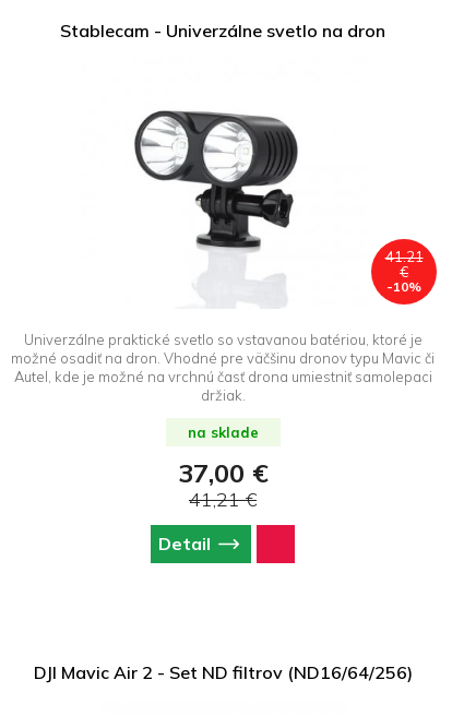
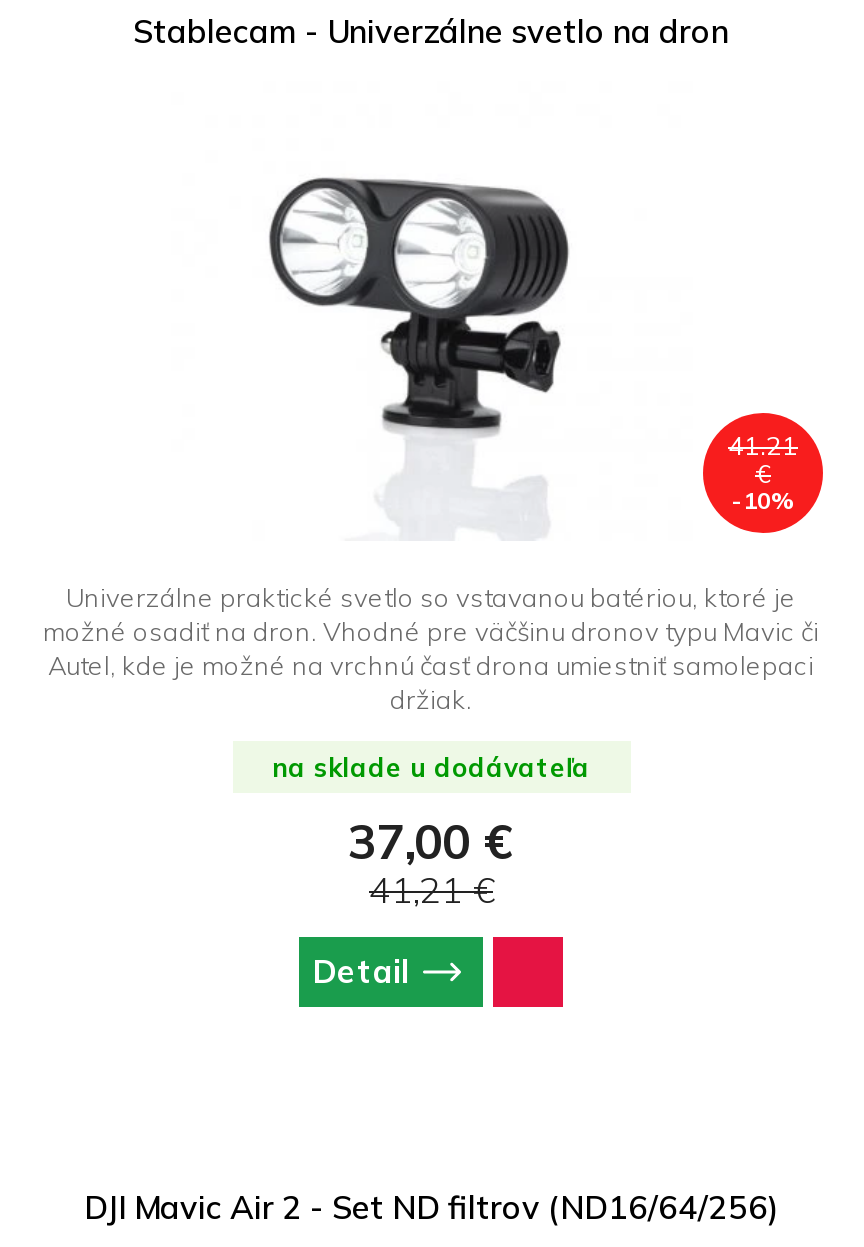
[187,423,258,440] na sklade -> [272,750,590,782] na sklade u dodávateľa

